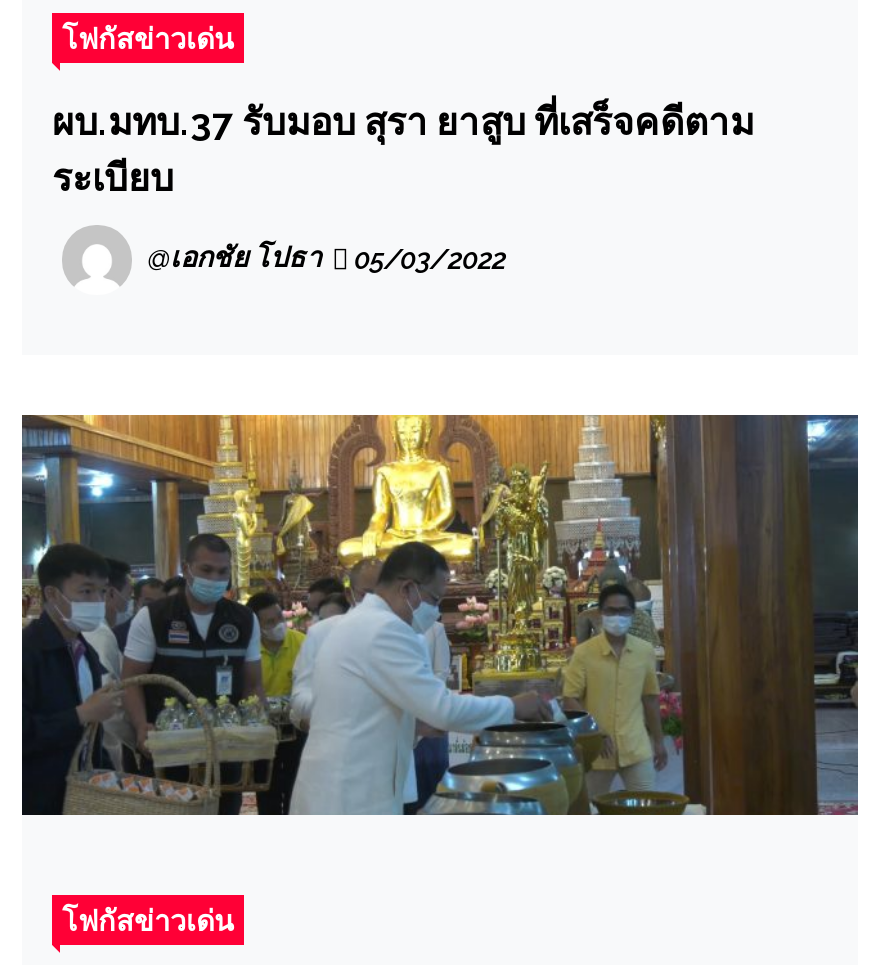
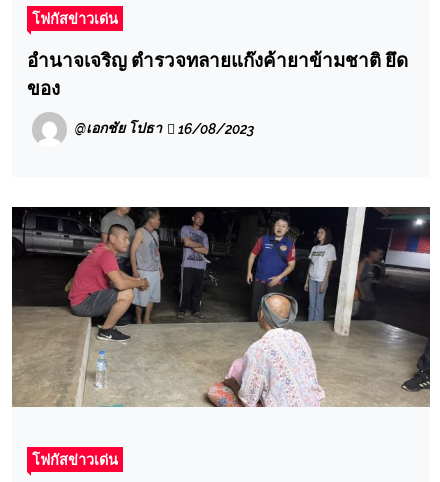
[52,99,754,199] ผบ.มทบ.37 รับมอบ สุรา ยาสูบ ที่เสร็จคดีตาม | ระเบียบ -> [27,49,408,99] อำนาจเจริญ ตำรวจทลายแก๊งค้ายาข้ามชาติ ยึด | ของ
[148,241,506,275] @เอกชัย โปธา 05/03/2022 -> [75,120,254,137] @เอกชัย โปธา 16/08/2023
[20,413,860,817] [image] -> [11,206,431,408] [image]

